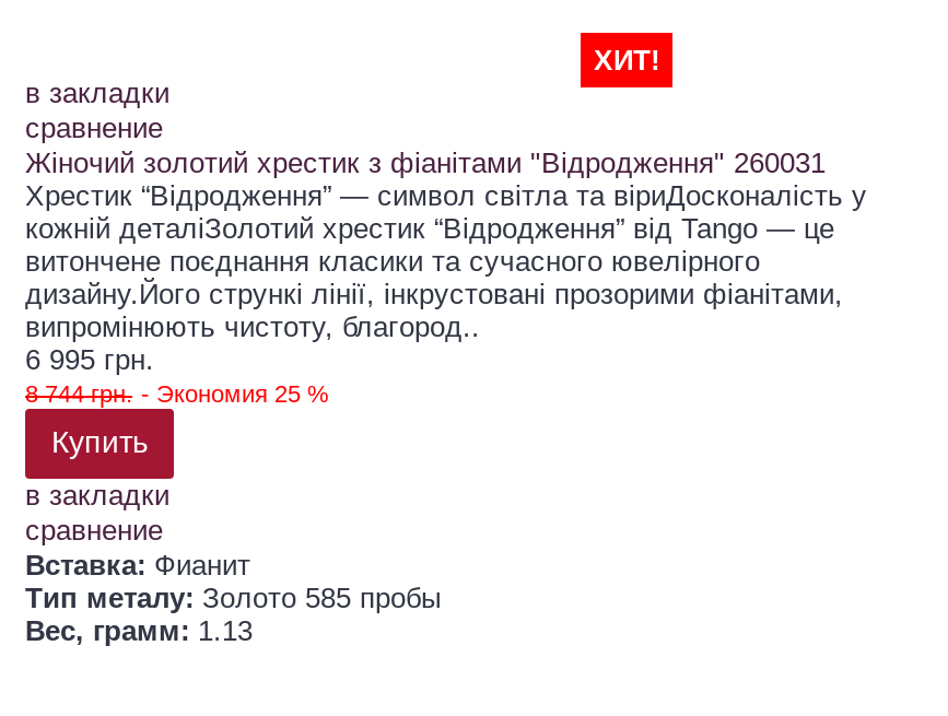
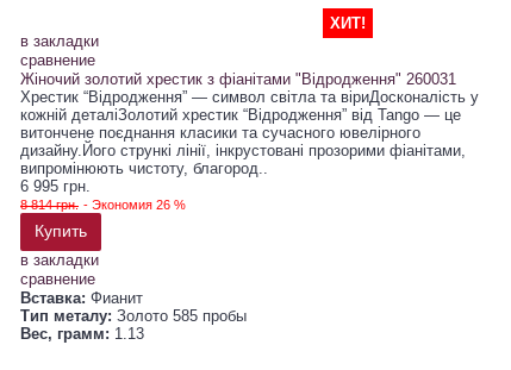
[25,381,329,407] 8 744 грн. - Экономия 25 % -> [20,198,186,212] 8 814 грн. - Экономия 26 %

